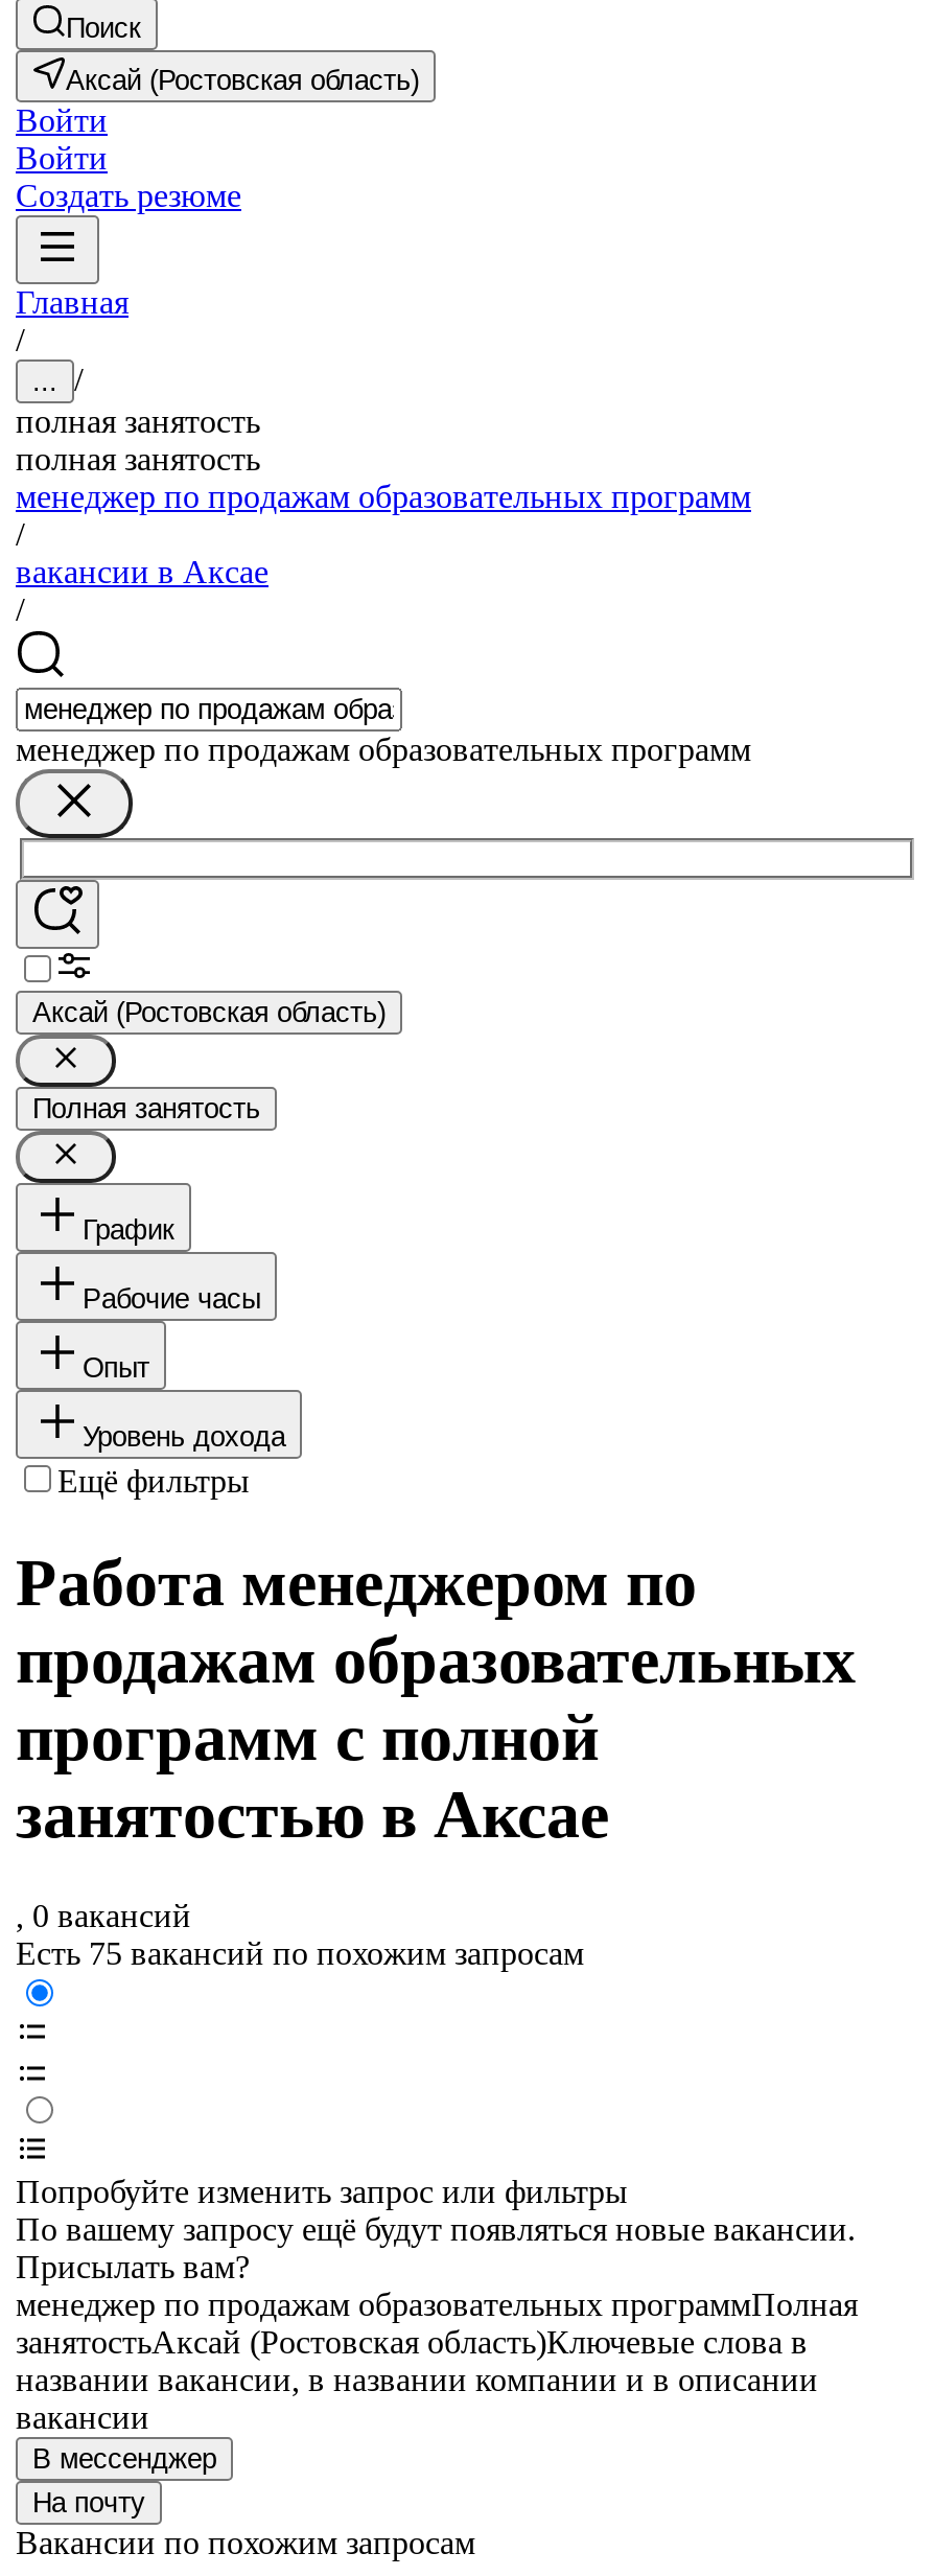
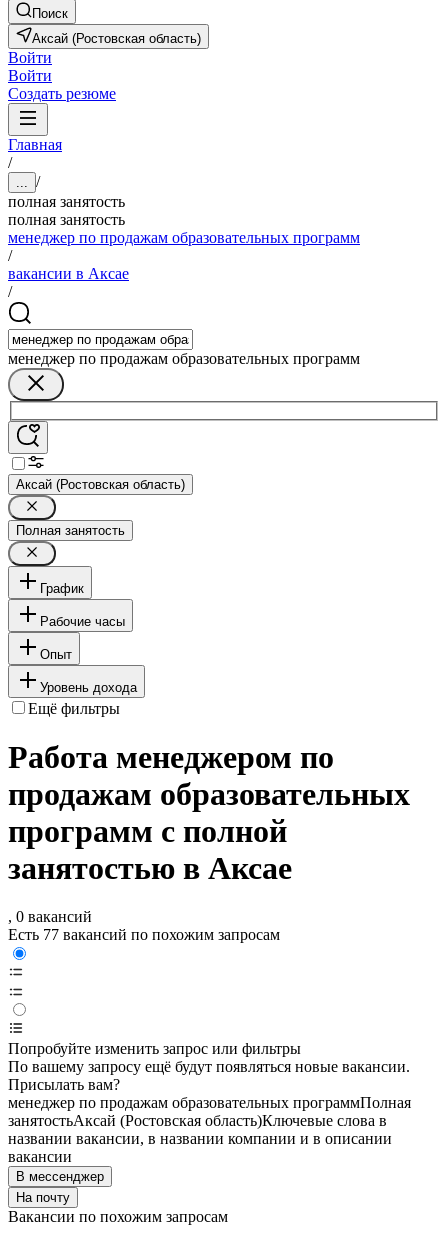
[16,1936,584,1972] Есть 75 вакансий по похожим запросам -> [8,926,280,943] Есть 77 вакансий по похожим запросам

